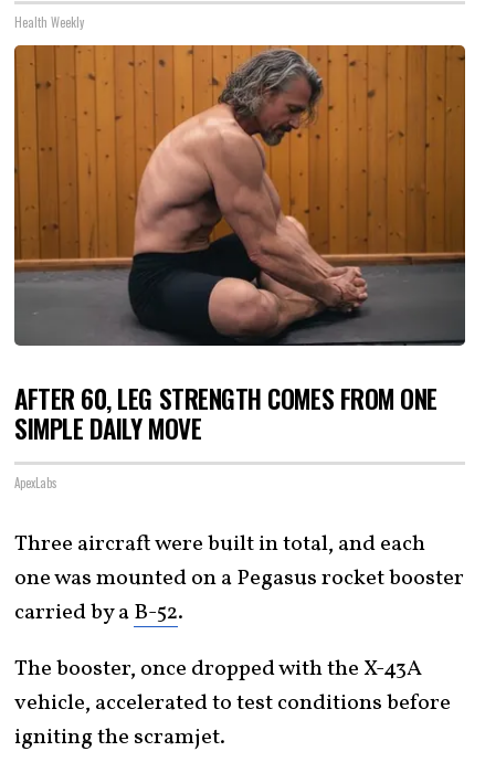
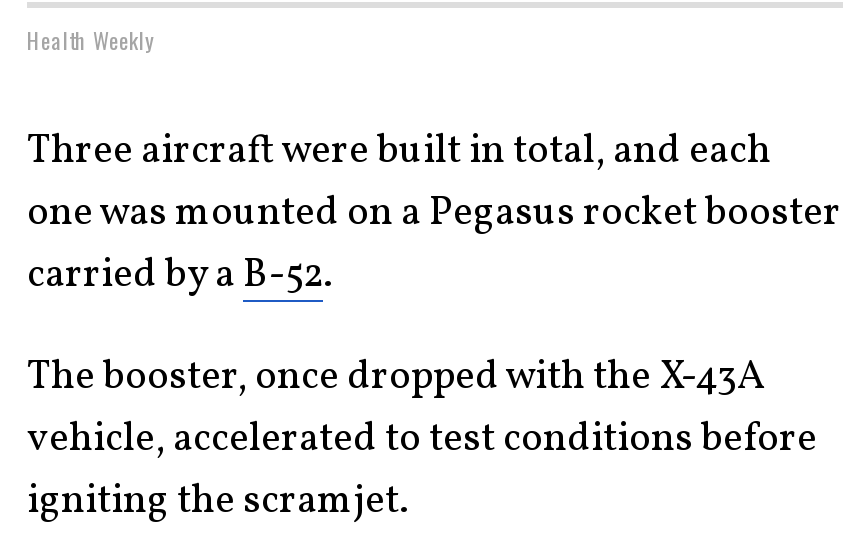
[13,44,466,491] [image] | AFTER 60, LEG STRENGTH COMES FROM ONE | SIMPLE DAILY MOVE | ApexLabs -> none

